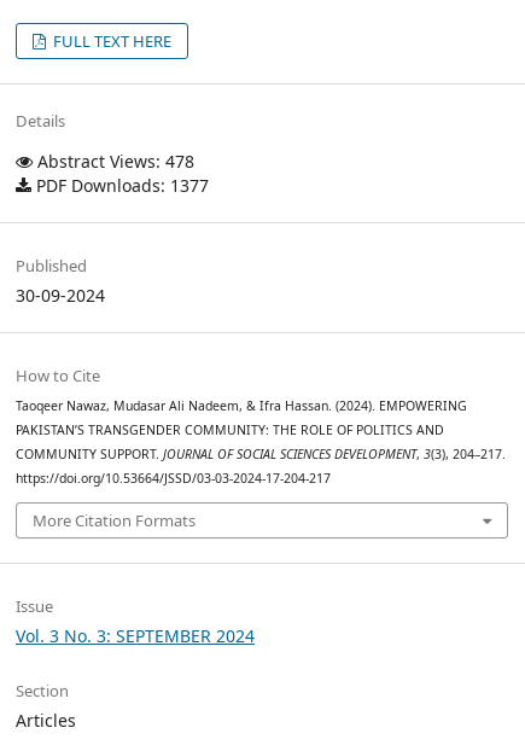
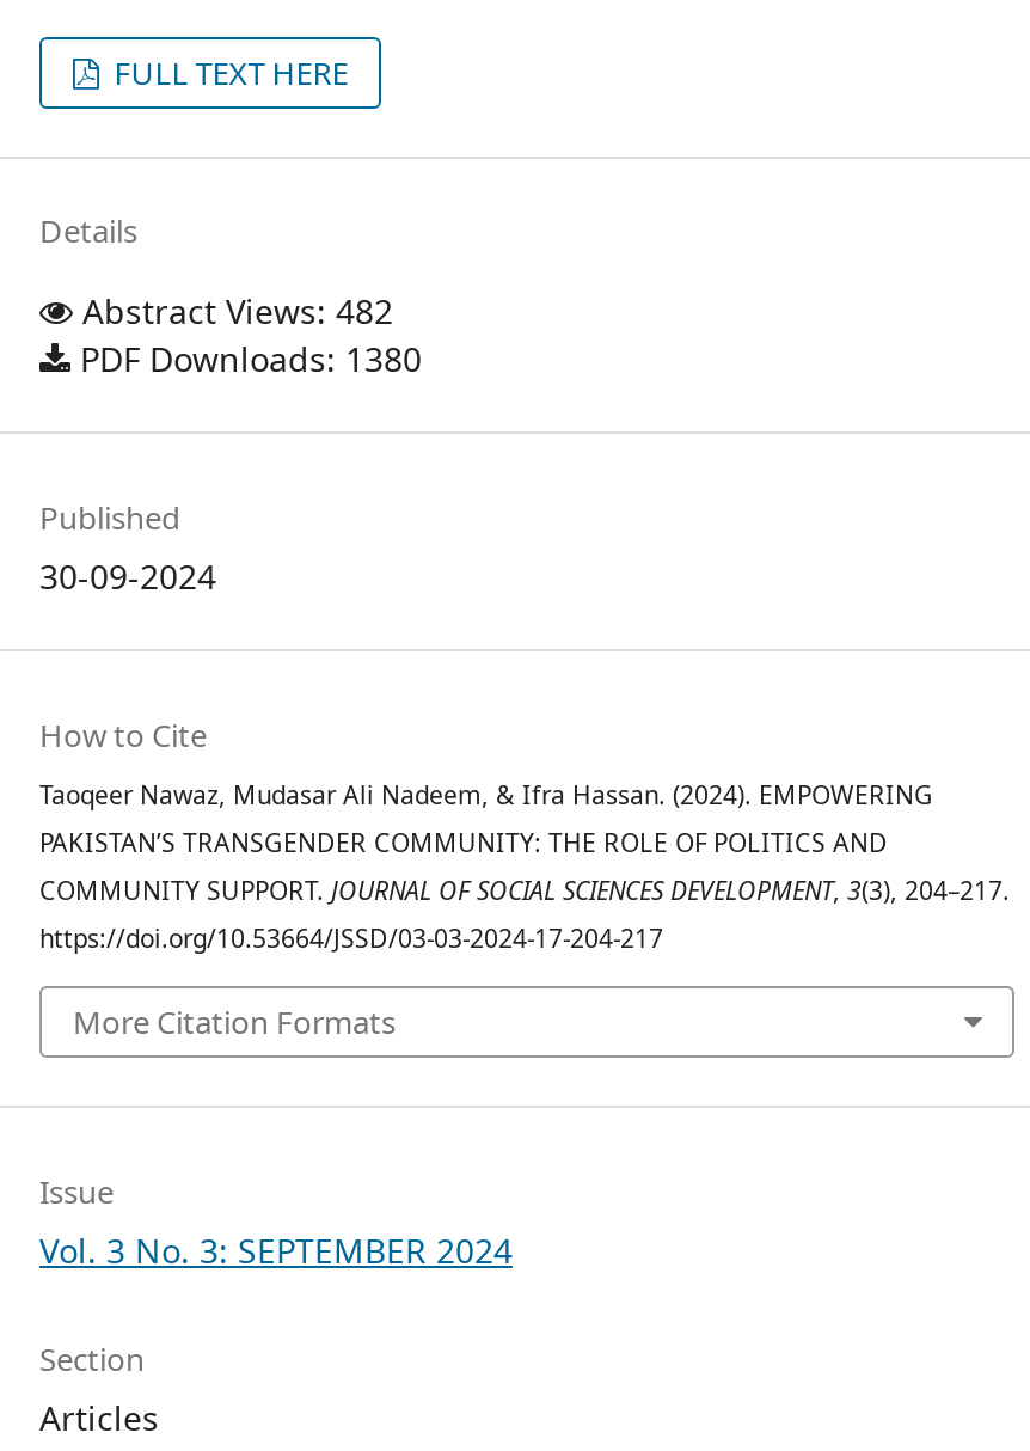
[33,149,194,172] Abstract Views: 478 -> [73,287,393,333] Abstract Views: 482
[31,174,209,196] PDF Downloads: 1377 -> [70,335,422,381] PDF Downloads: 1380

